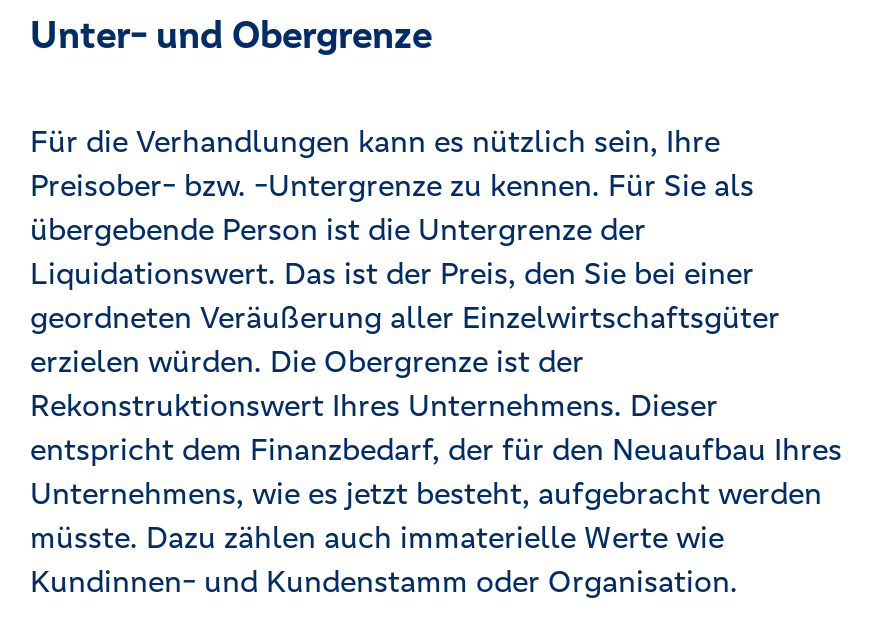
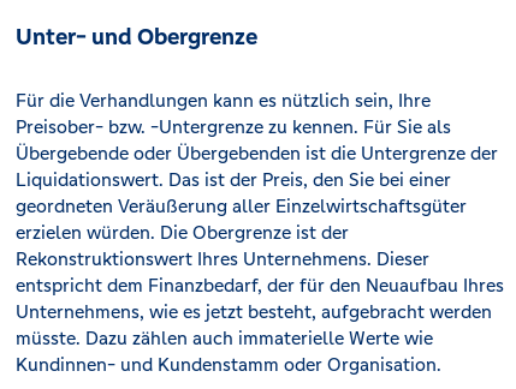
[30,210,646,248] übergebende Person ist die Untergrenze der -> [16,142,498,165] Übergebende oder Übergebenden ist die Untergrenze der

